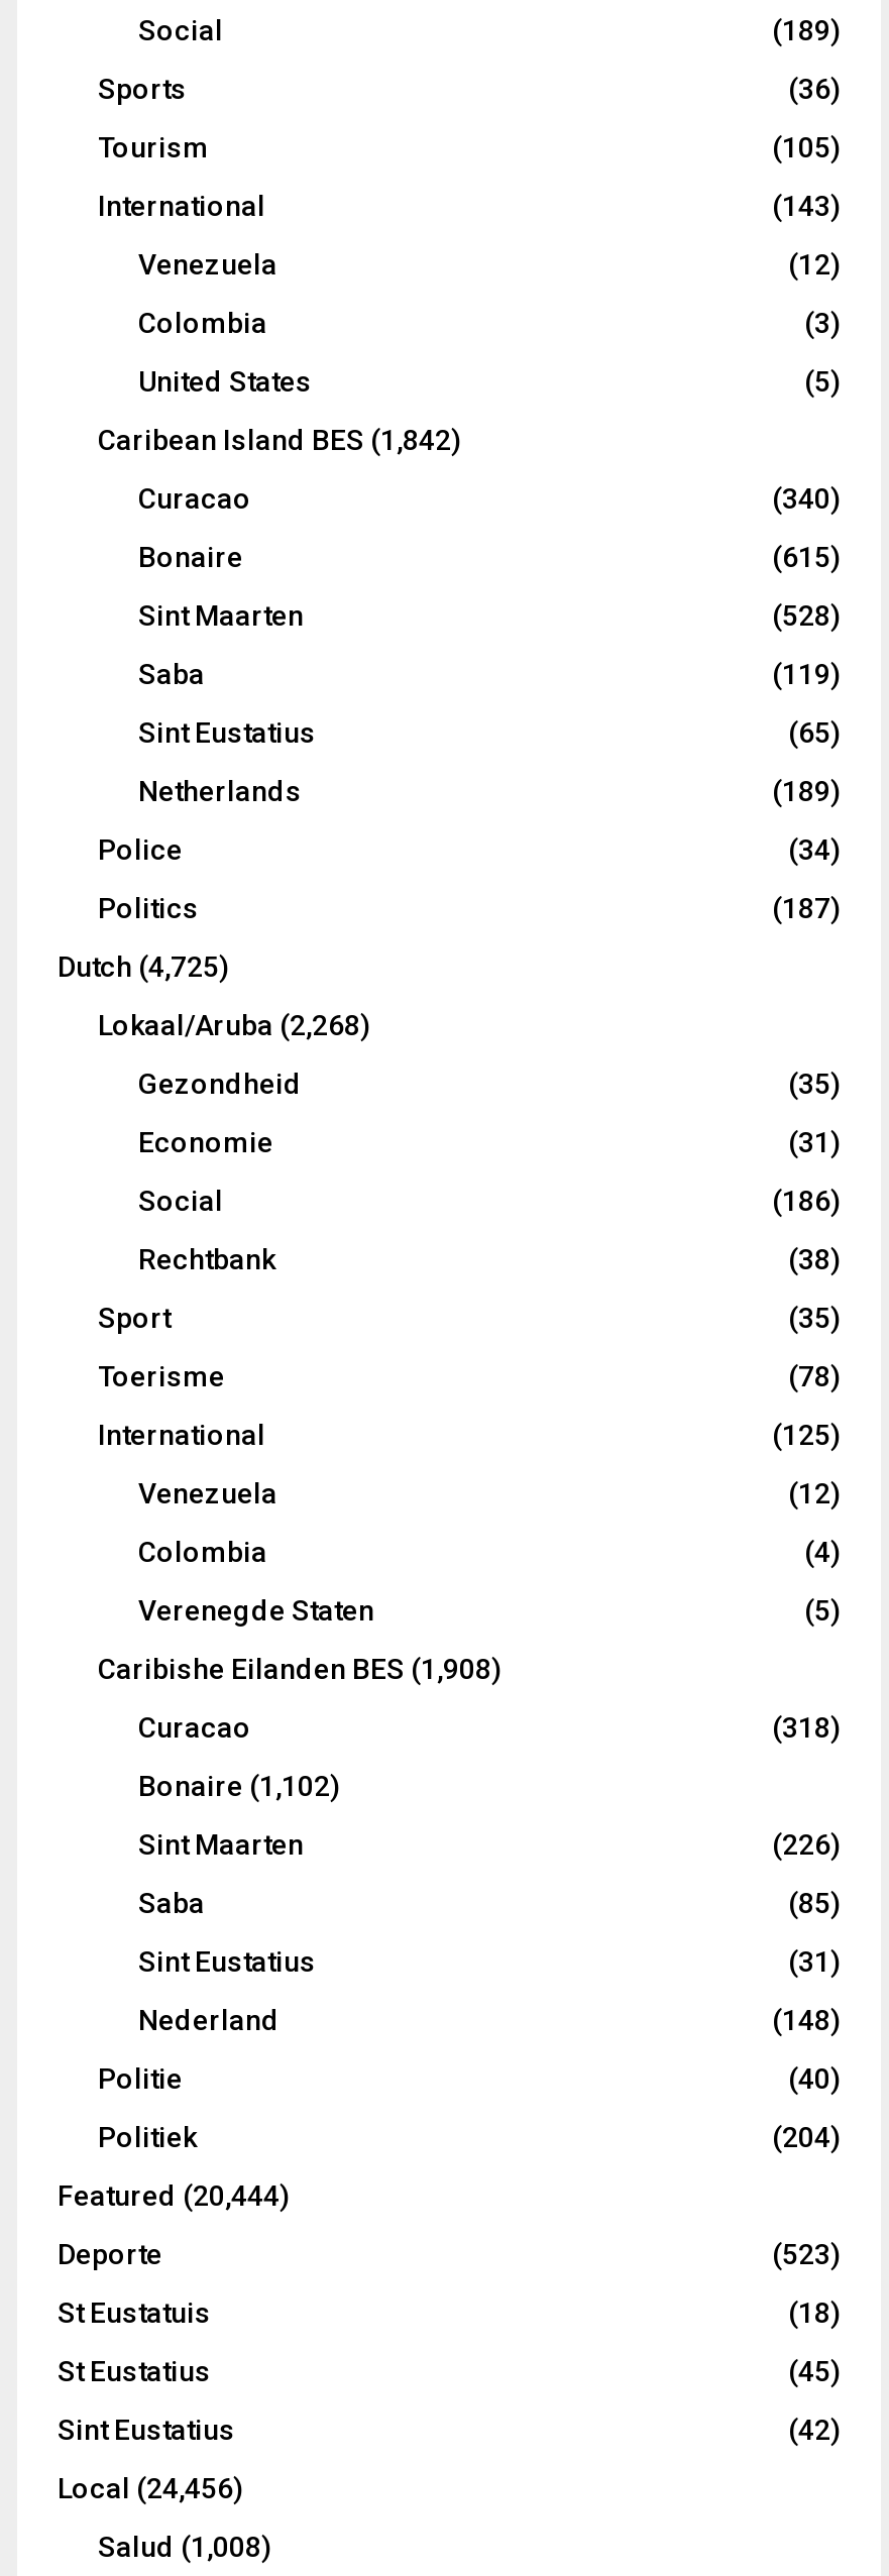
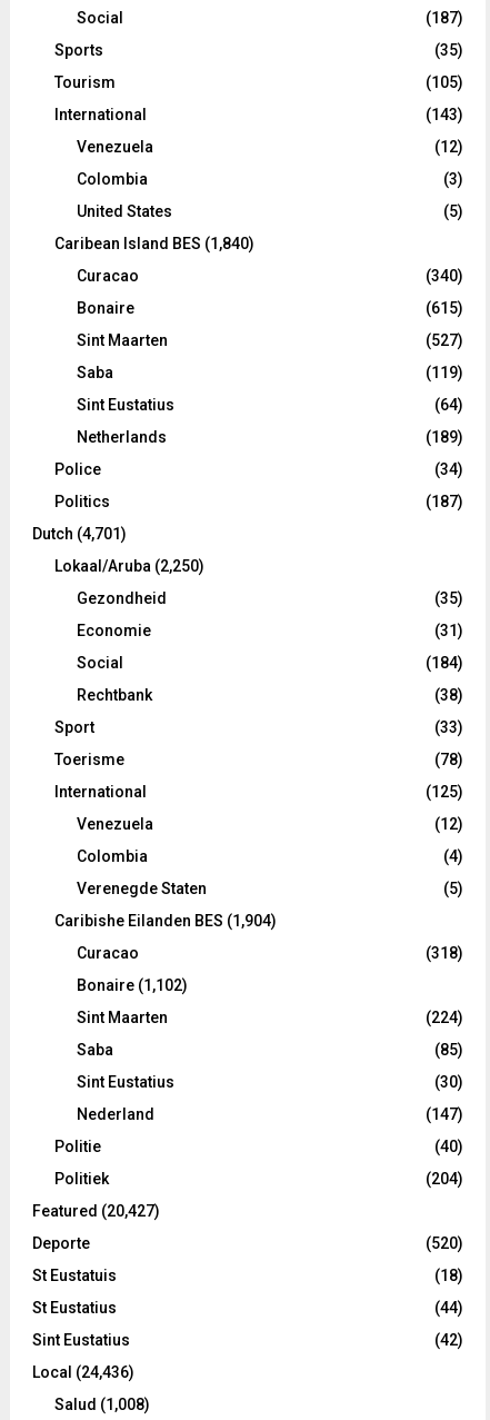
[772,14,841,47] (189) -> [426,8,463,26] (187)
[788,73,841,105] (36) -> [434,41,463,58] (35)
[98,424,461,456] Caribean Island BES (1,842) -> [54,234,254,252] Caribean Island BES (1,840)
[772,600,841,632] (528) -> [426,331,463,349] (527)
[788,717,841,749] (65) -> [434,395,463,413] (64)
[58,951,229,983] Dutch (4,725) -> [32,524,127,542] Dutch (4,701)
[98,1009,370,1041] Lokaal/Aruba (2,268) -> [54,557,204,574] Lokaal/Aruba (2,250)
[772,1185,841,1217] (186) -> [426,653,463,671] (184)
[788,1302,841,1334] (35) -> [434,718,463,736] (33)
[98,1653,502,1685] Caribishe Eilanden BES (1,908) -> [54,911,277,929] Caribishe Eilanden BES (1,904)
[772,1829,841,1861] (226) -> [426,1008,463,1026] (224)
[788,1946,841,1978] (31) -> [434,1073,463,1090] (30)
[772,2004,841,2036] (148) -> [426,1105,463,1123] (147)
[58,2180,290,2212] Featured (20,444) -> [32,1202,160,1219] Featured (20,427)
[772,2238,841,2270] (523) -> [426,1234,463,1252] (520)
[788,2355,841,2388] (45) -> [434,1298,463,1316] (44)
[58,2472,243,2505] Local (24,456) -> [32,1363,134,1381] Local (24,436)

